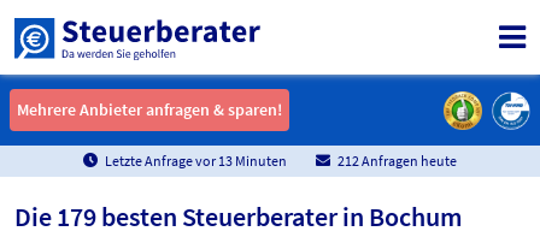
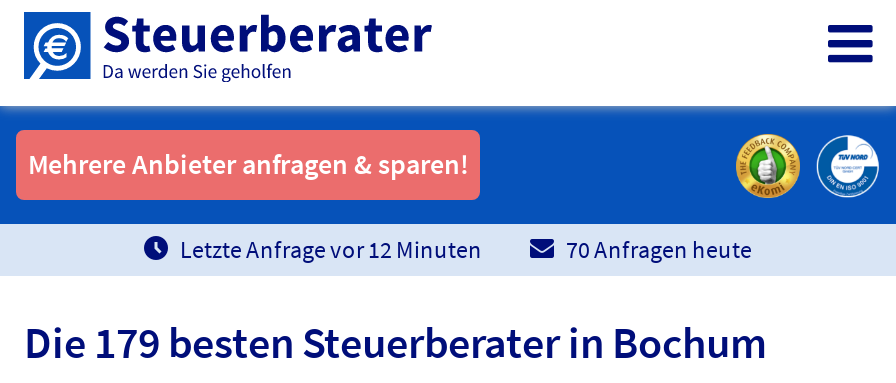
[102,152,287,170] Letzte Anfrage vor 13 Minuten -> [176,234,482,264] Letzte Anfrage vor 12 Minuten
[335,152,457,170] 212 Anfragen heute -> [562,234,752,264] 70 Anfragen heute

